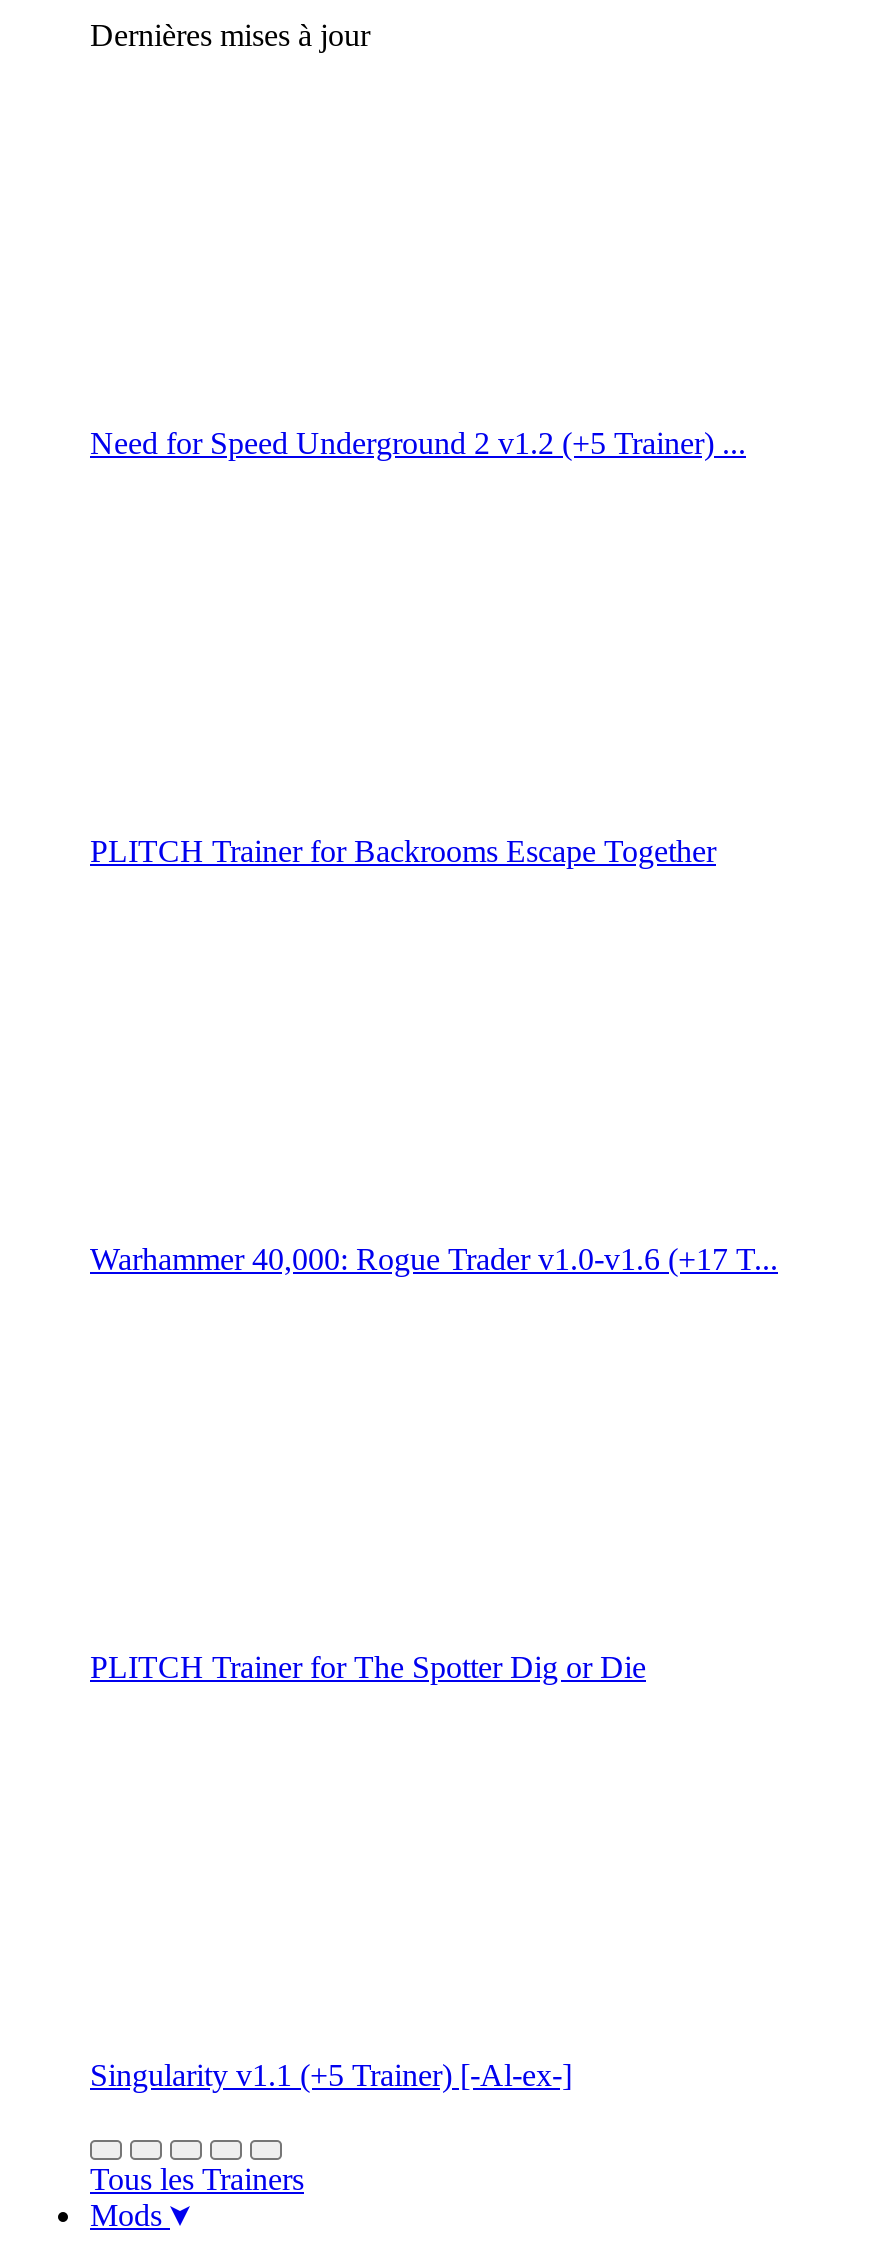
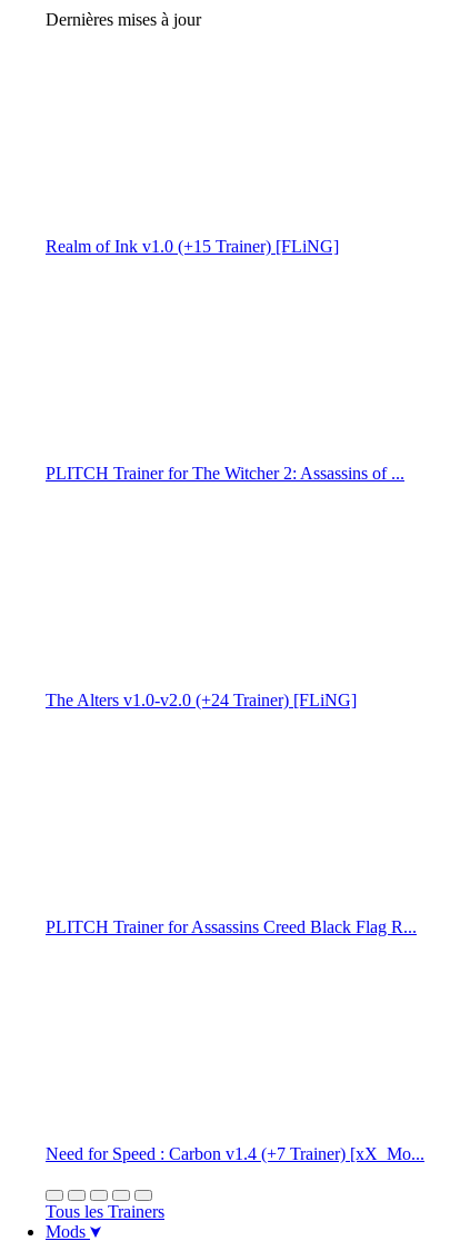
[90,426,746,460] Need for Speed Underground 2 v1.2 (+5 Trainer) ... -> [46,237,339,256] Realm of Ink v1.0 (+15 Trainer) [FLiNG]
[90,834,716,868] PLITCH Trainer for Backrooms Escape Together -> [46,464,404,483] PLITCH Trainer for The Witcher 2: Assassins of ...
[90,1242,778,1276] Warhammer 40,000: Rogue Trader v1.0-v1.6 (+17 T... -> [46,691,357,709] The Alters v1.0-v2.0 (+24 Trainer) [FLiNG]
[90,1650,646,1684] PLITCH Trainer for The Spotter Dig or Die -> [46,917,417,936] PLITCH Trainer for Assassins Creed Black Flag R...
[90,2058,572,2092] Singularity v1.1 (+5 Trainer) [-Al-ex-] -> [46,1144,424,1163] Need for Speed : Carbon v1.4 (+7 Trainer) [xX_Mo...

